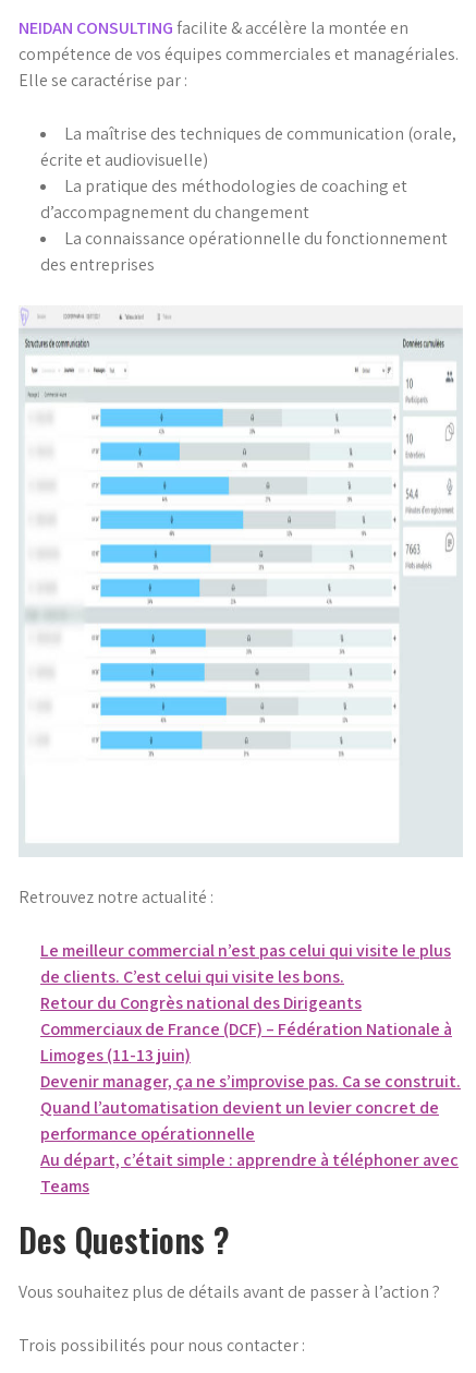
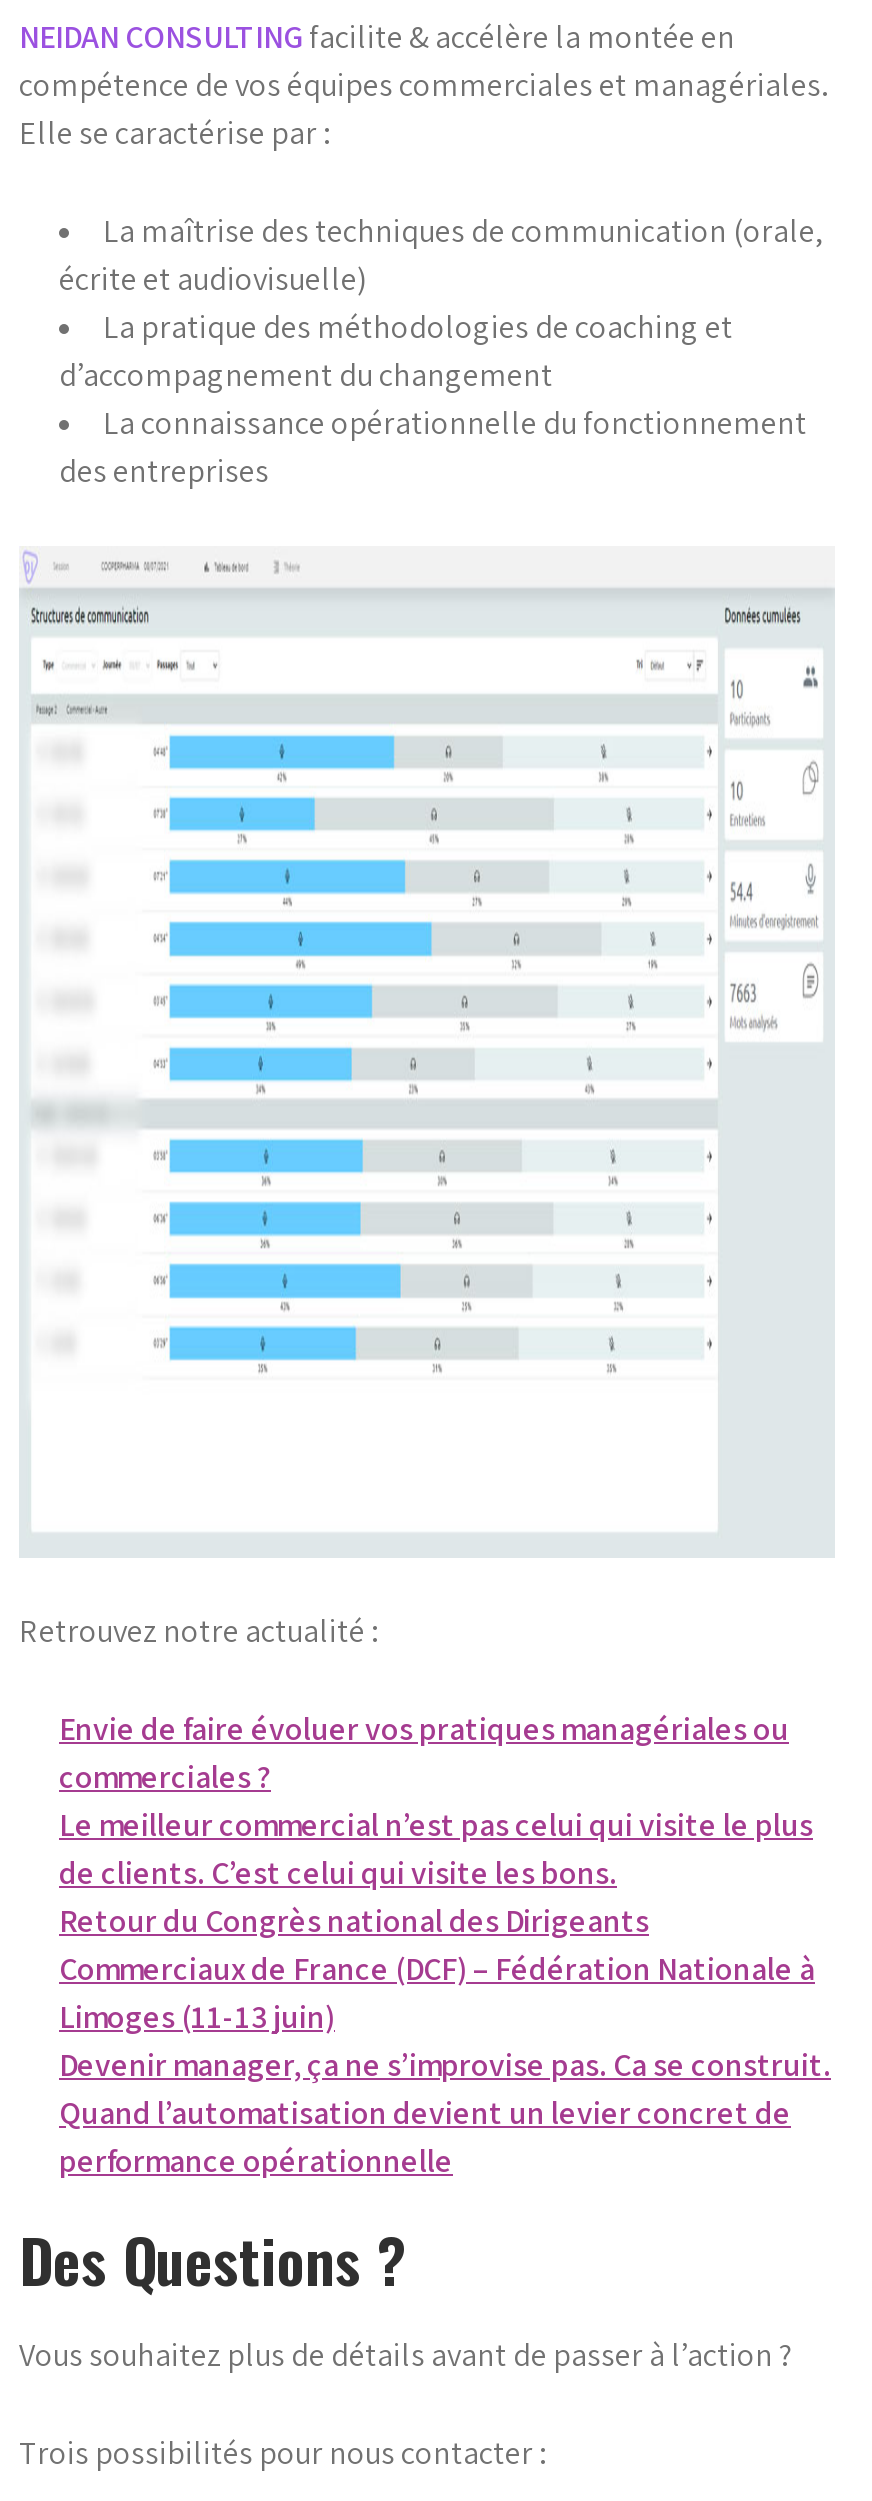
none -> [59,1708,789,1798] Envie de faire évoluer vos pratiques managériales ou | commerciales ?
moved [40,939,461,1145] -> [59,1804,831,2182]: Le meilleur commercial n’est pas celui qui visite le plus | de clients. C’est celui qui visite les bons. | Retour du Congrès national des Dirigeants | Commerciaux de France (DCF) – Fédération Nationale à | Limoges (11-13 juin) | Devenir manager, ça ne s’improvise pas. Ca se construit. | Quand l’automatisation devient un levier concret de | performance opérationnelle
[40,1148,459,1197] Au départ, c’était simple : apprendre à téléphoner avec | Teams -> none

